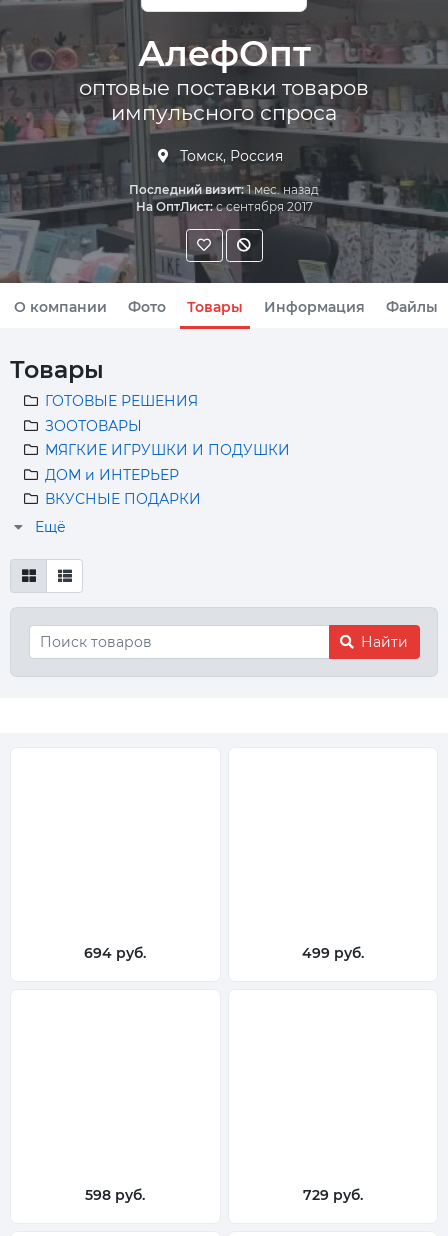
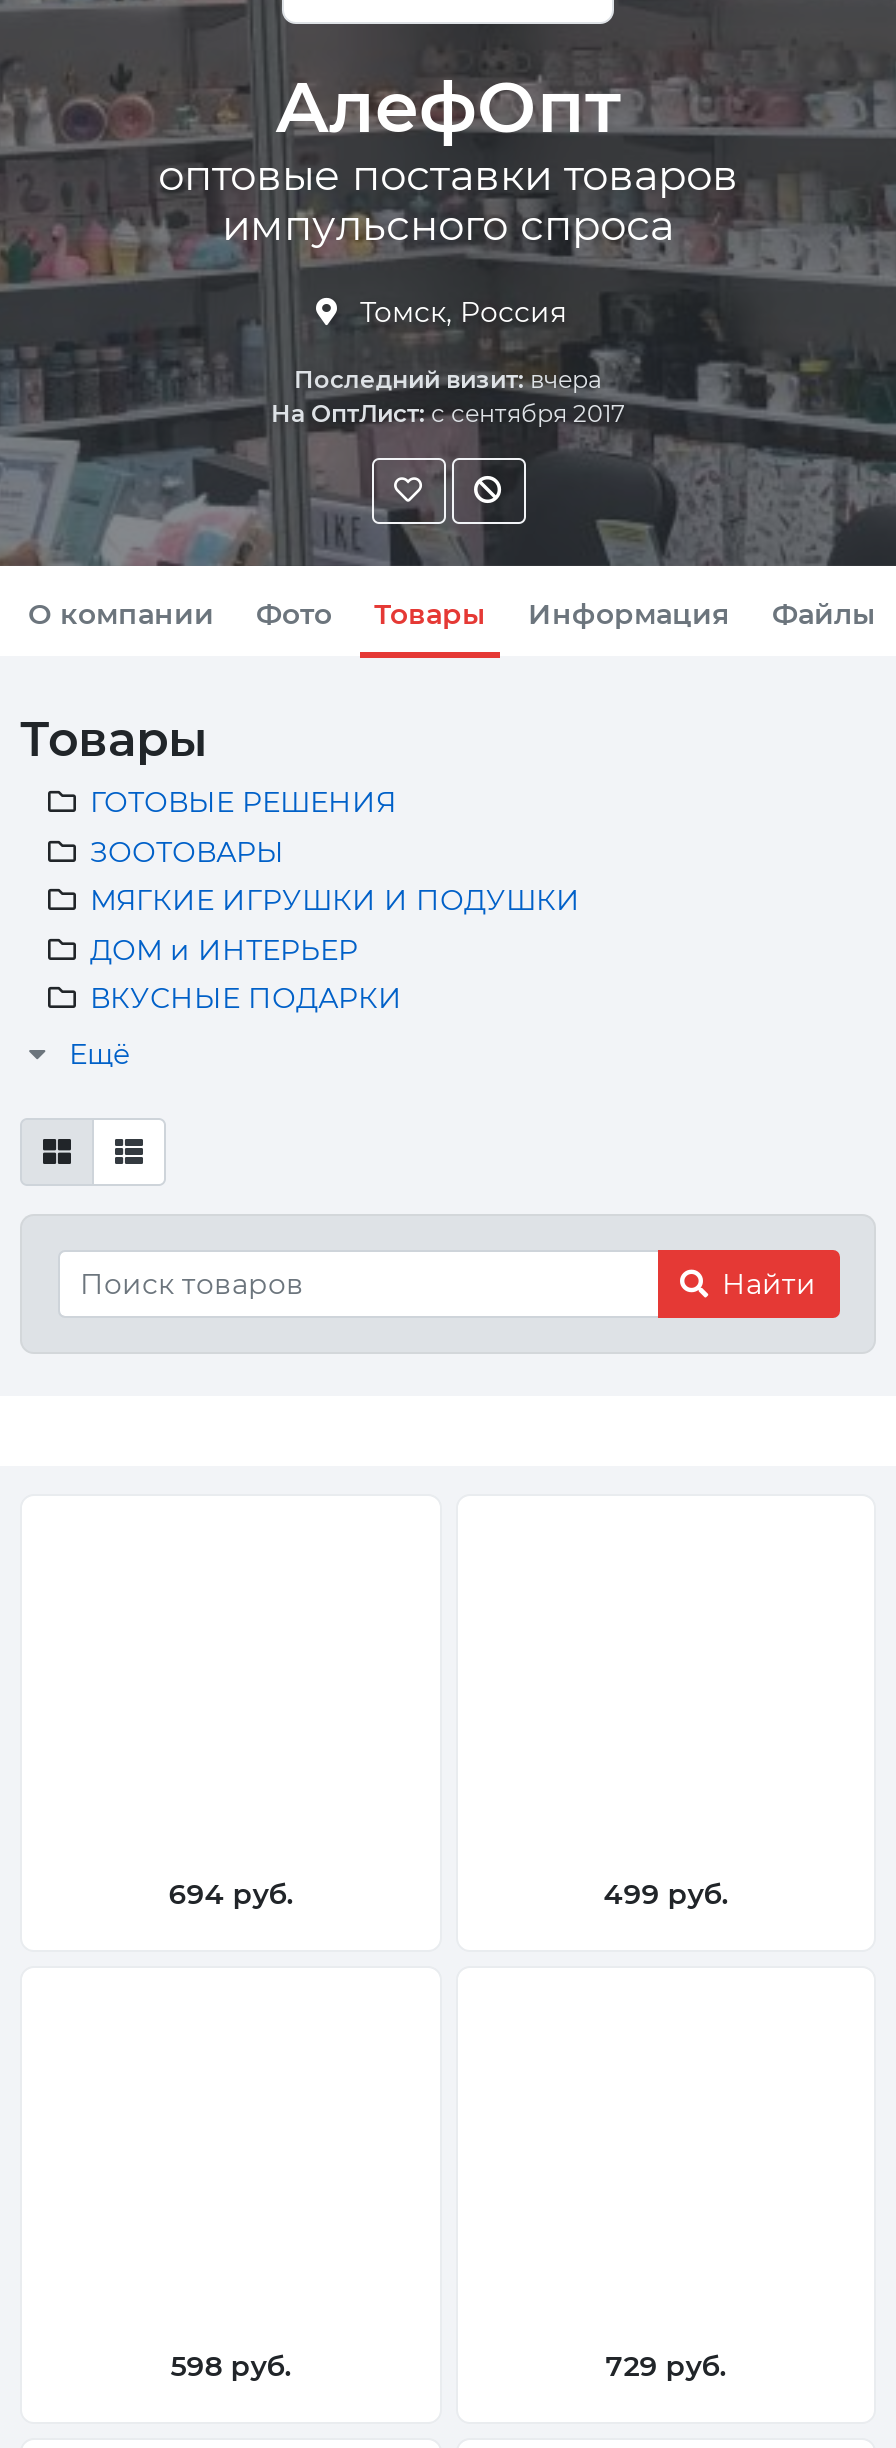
[129,182,319,197] Последний визит: 1 мес. назад -> [294,364,602,394] Последний визит: вчера

